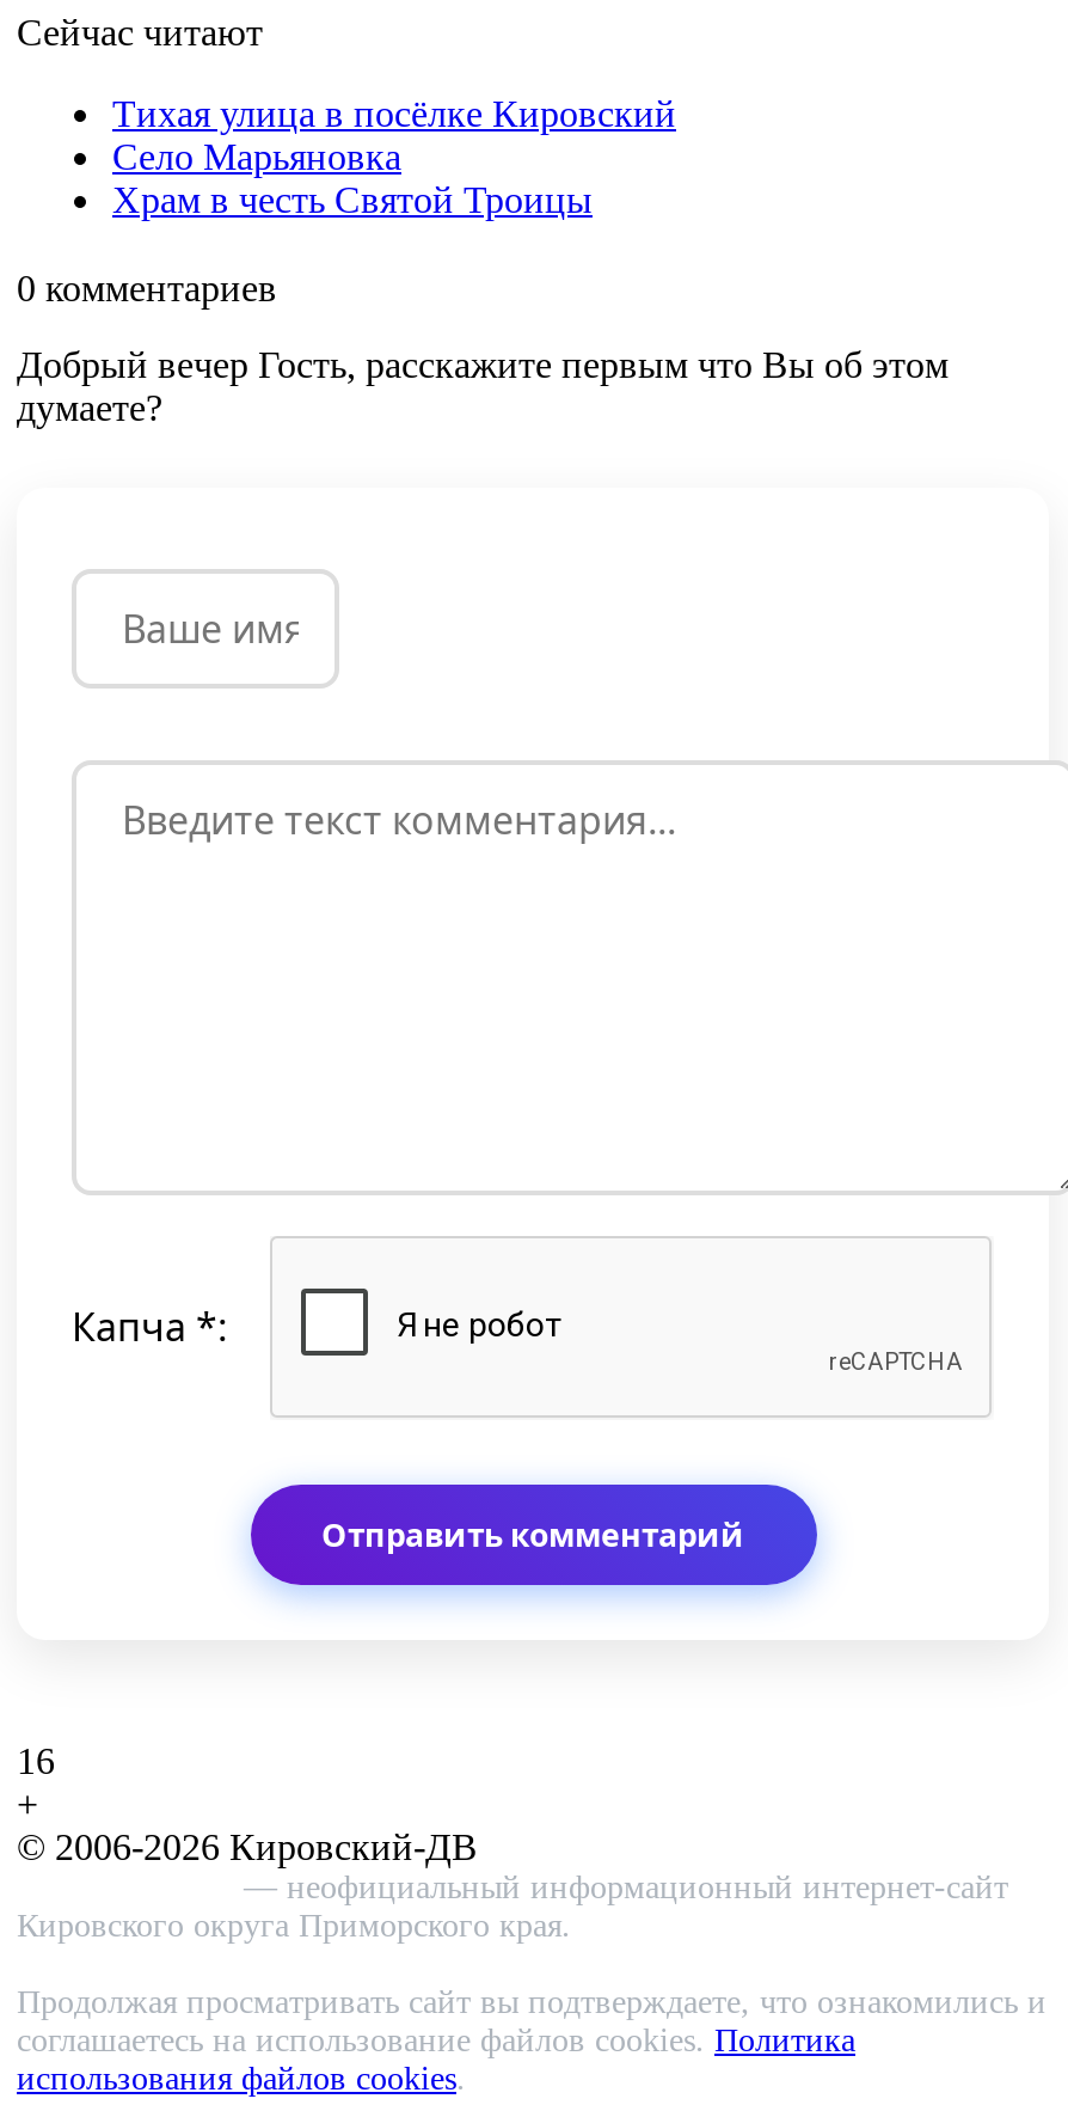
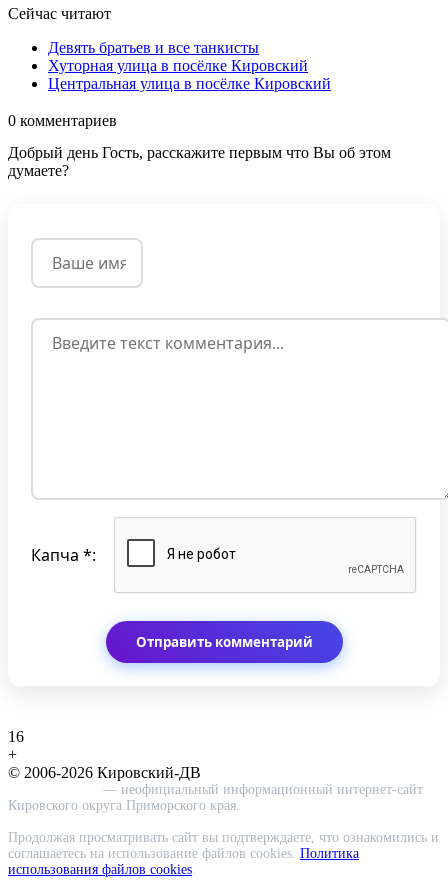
[112,93,676,220] Тихая улица в посёлке Кировский | Село Марьяновка | Храм в честь Святой Троицы -> [48,39,331,92] Девять братьев и все танкисты | Хуторная улица в посёлке Кировский | Центральная улица в посёлке Кировский
[17,344,949,385] Добрый вечер Гость, расскажите первым что Вы об этом -> [8,144,391,161] Добрый день Гость, расскажите первым что Вы об этом

